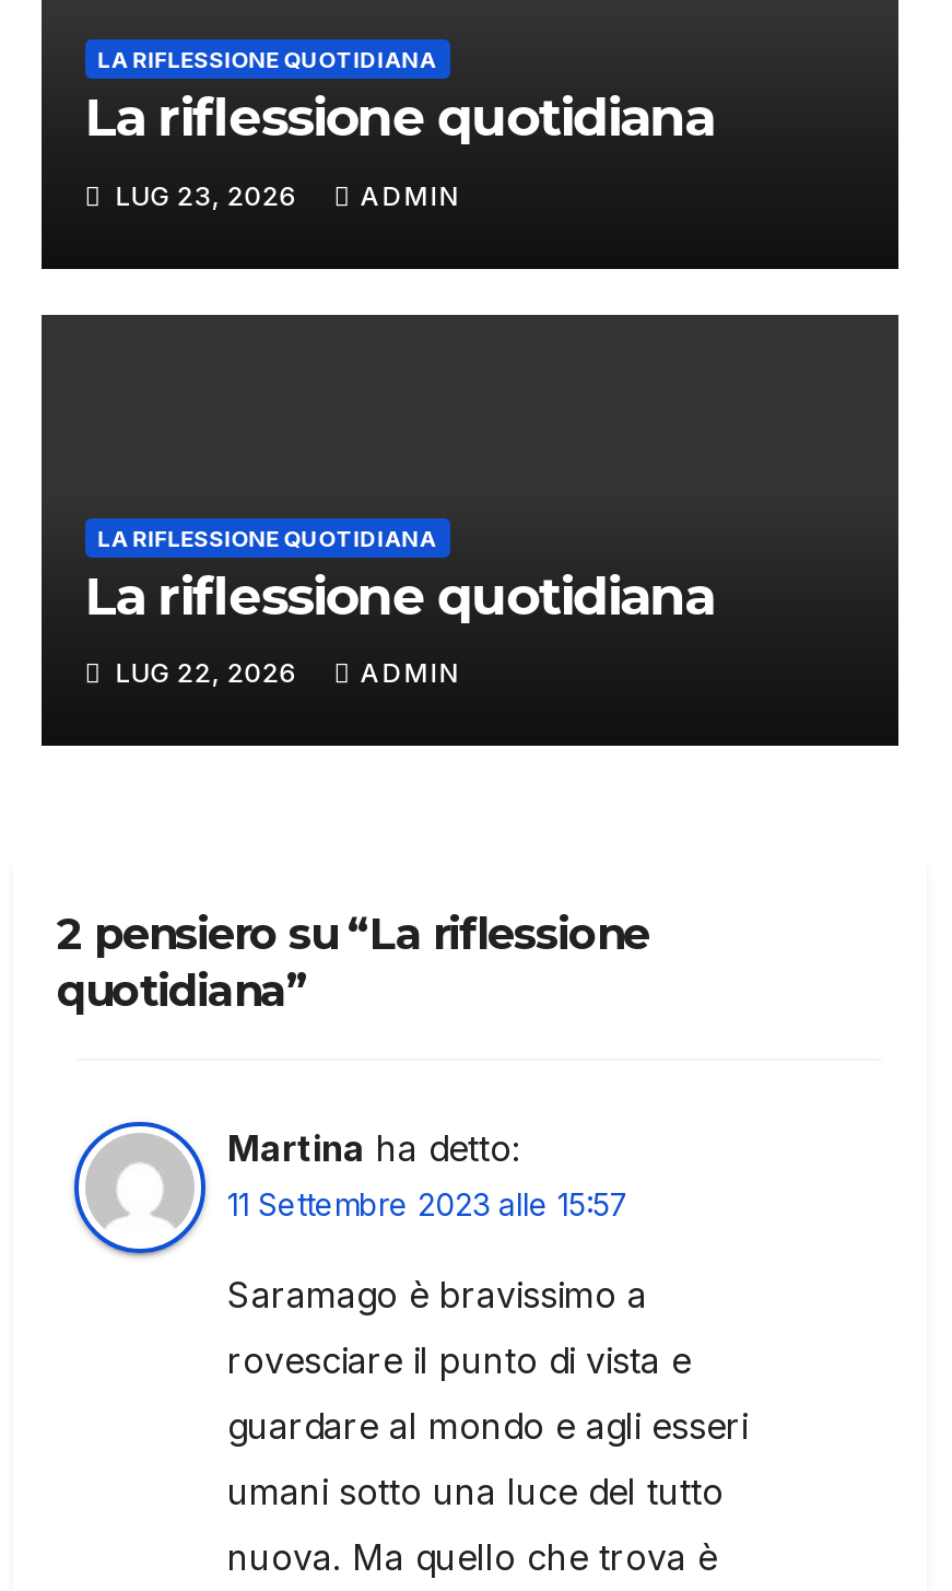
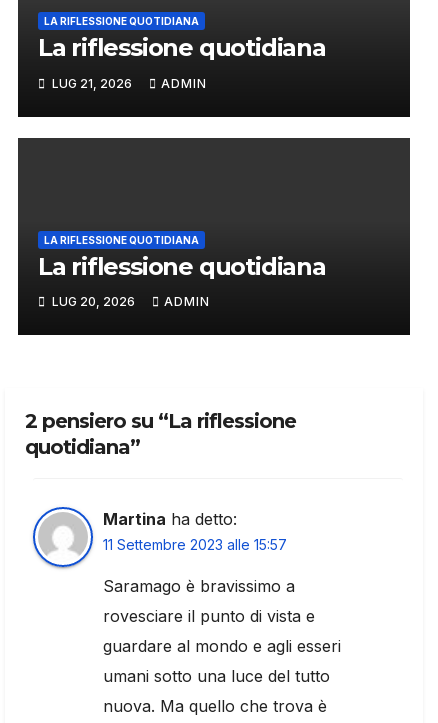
[109,179,461,211] LUG 23, 2026 ADMIN -> [49,76,207,91] LUG 21, 2026 ADMIN
[109,656,461,689] LUG 22, 2026 ADMIN -> [49,294,210,309] LUG 20, 2026 ADMIN

